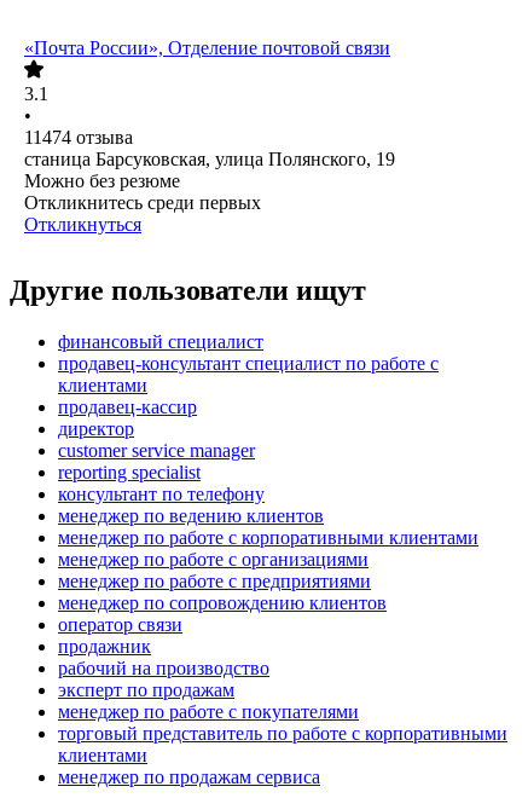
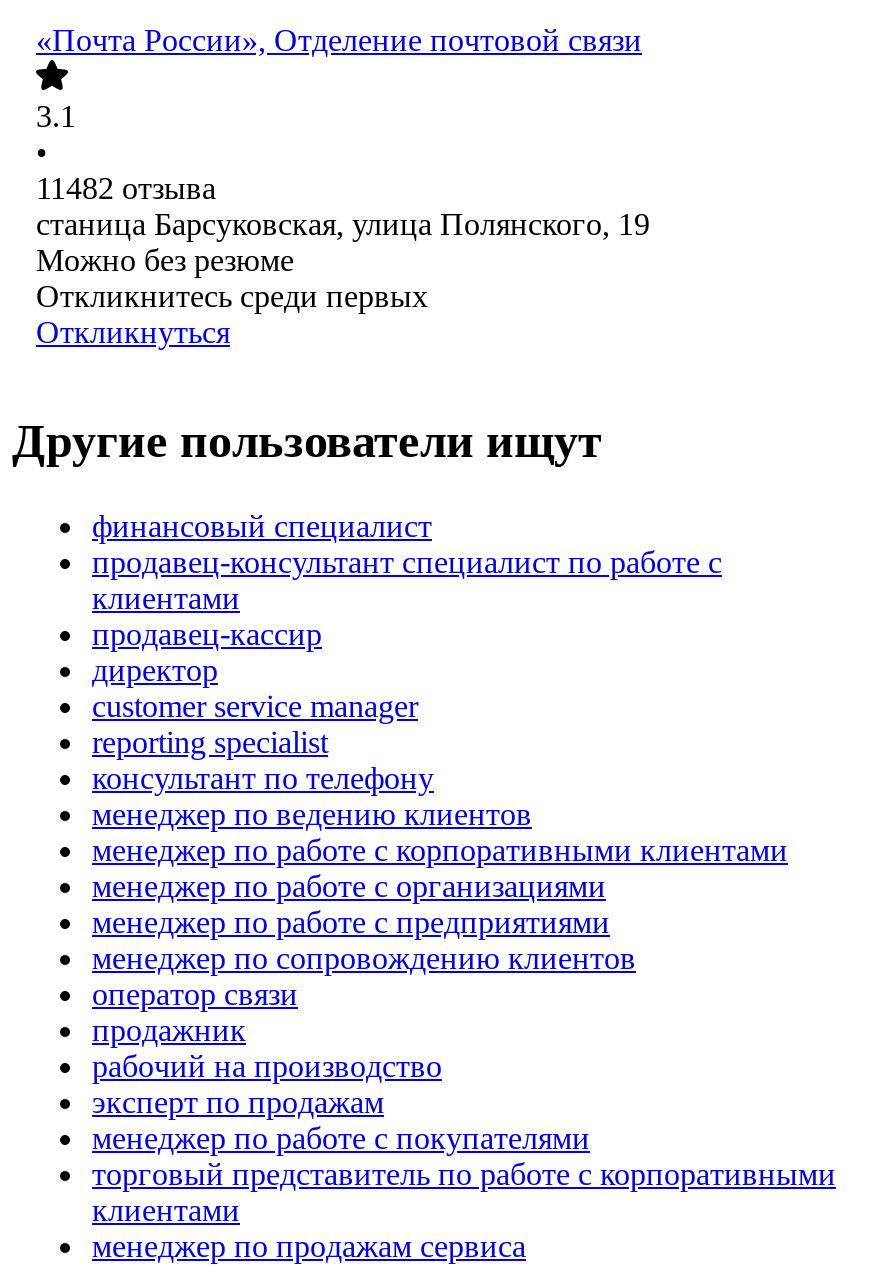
[24,128,133,148] 11474 отзыва -> [36,172,216,206] 11482 отзыва

